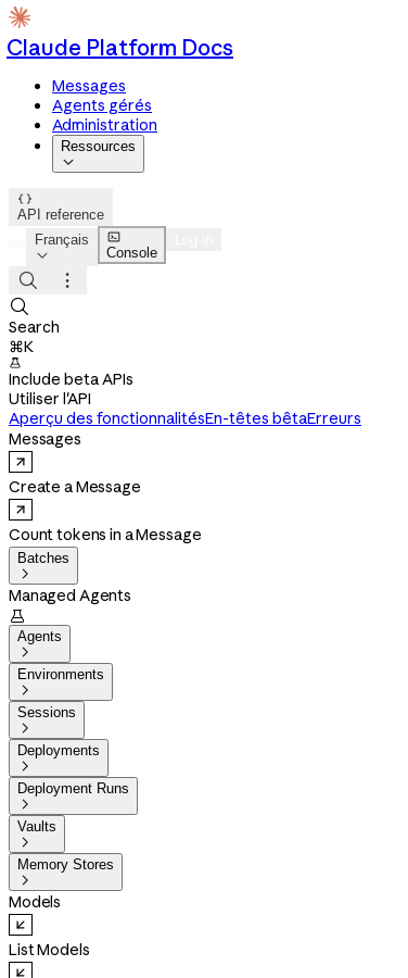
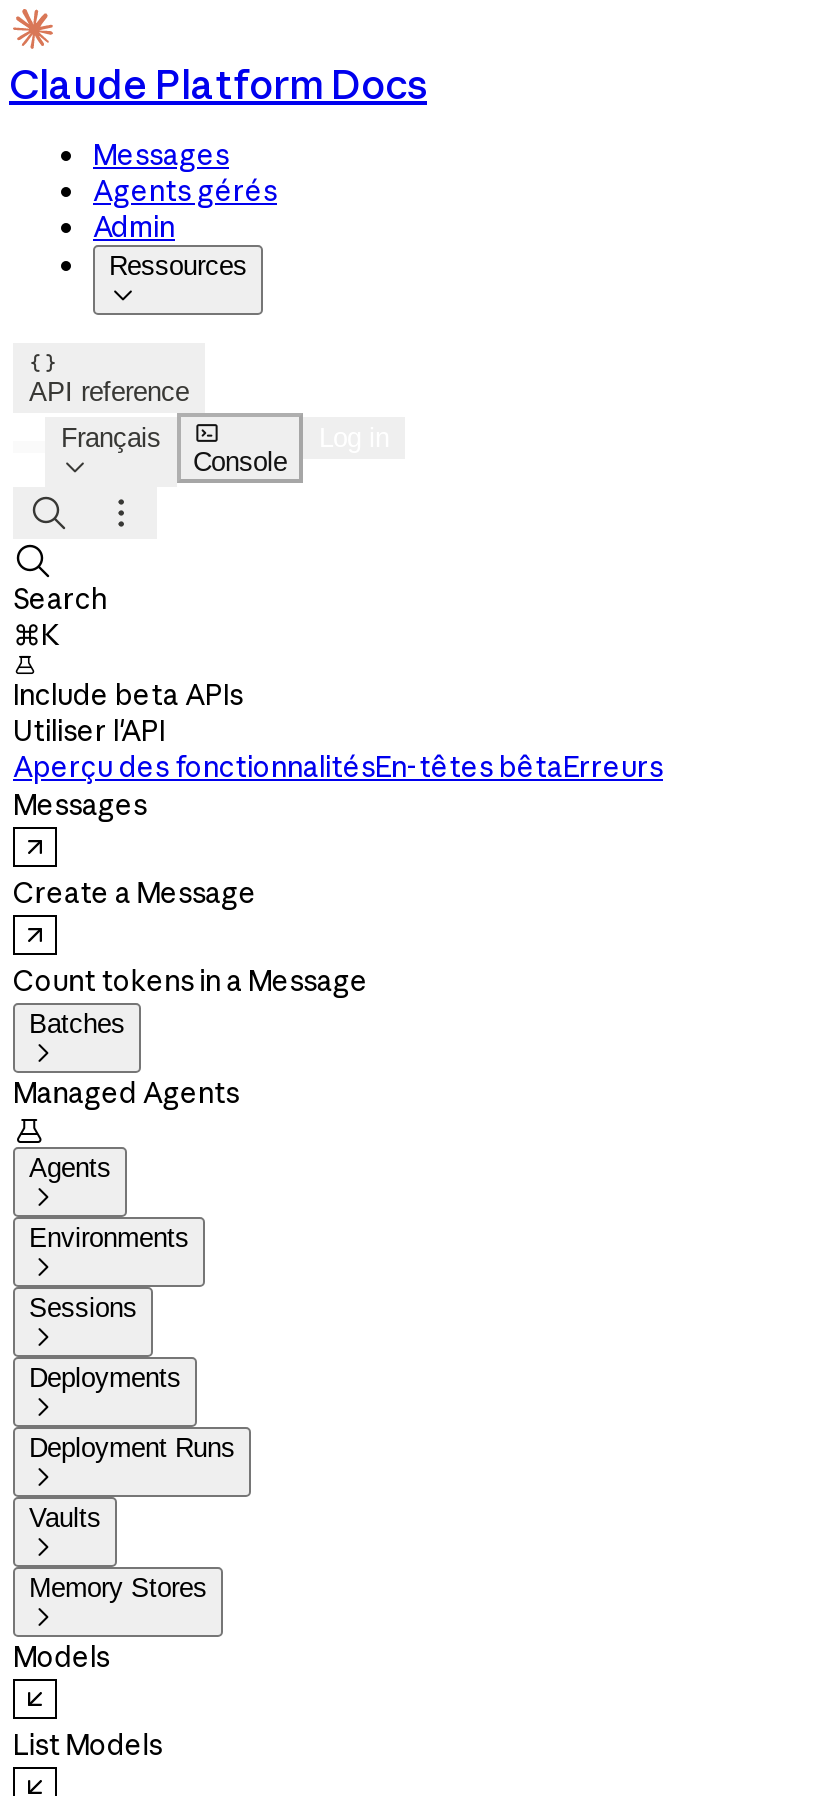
[52,115,157,135] Administration -> [93,209,175,245] Admin

